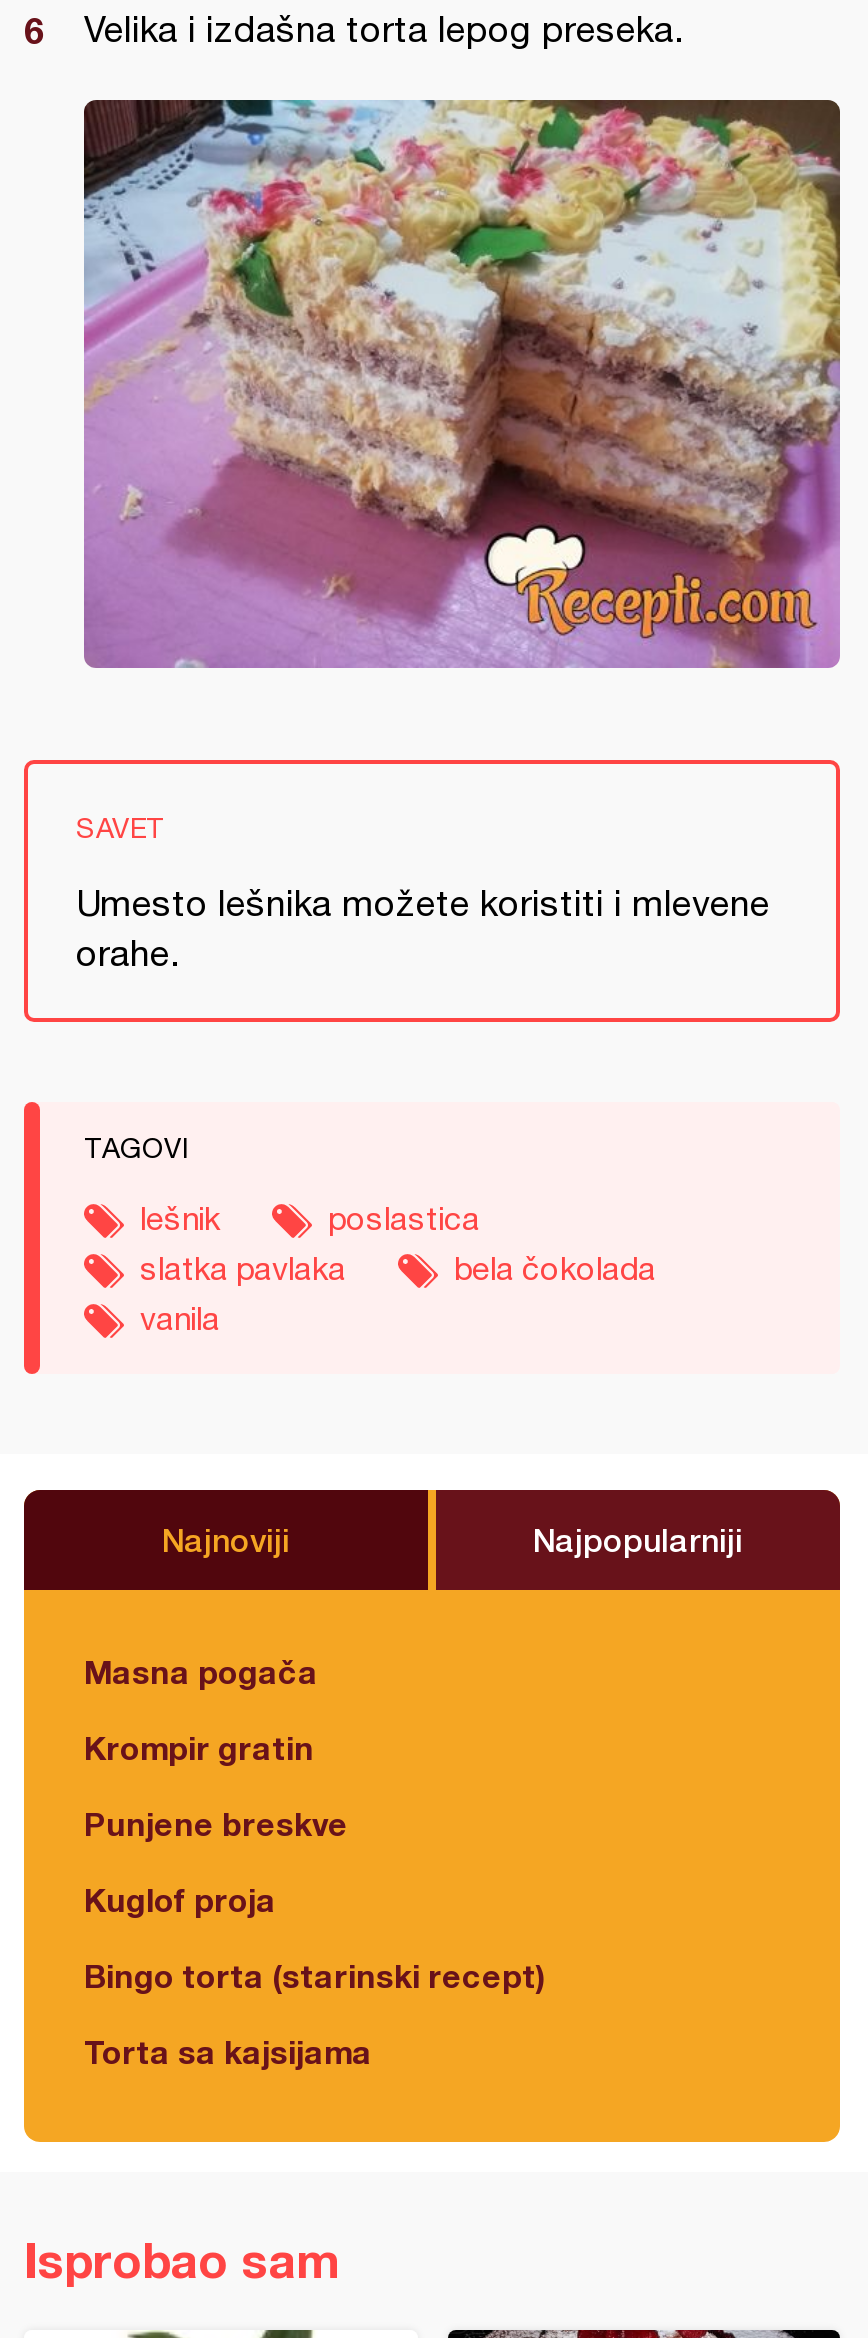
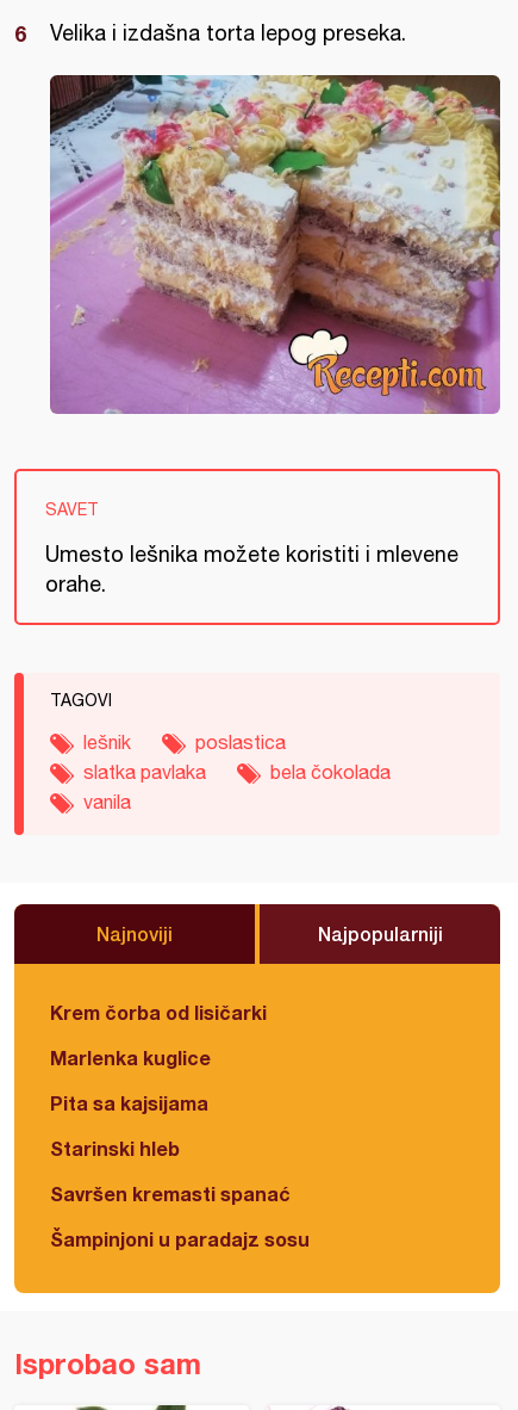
[84,1652,318,1690] Masna pogača -> [50,1001,267,1024] Krem čorba od lisičarki
[84,1728,314,1766] Krompir gratin -> [50,1046,211,1069] Marlenka kuglice
[84,1804,348,1842] Punjene breskve -> [50,1091,208,1114] Pita sa kajsijama
[84,1880,276,1918] Kuglof proja -> [50,1137,180,1159] Starinski hleb
[84,1956,546,1994] Bingo torta (starinski recept) -> [50,1182,291,1205] Savršen kremasti spanać
[84,2032,372,2070] Torta sa kajsijama -> [50,1227,310,1250] Šampinjoni u paradajz sosu

